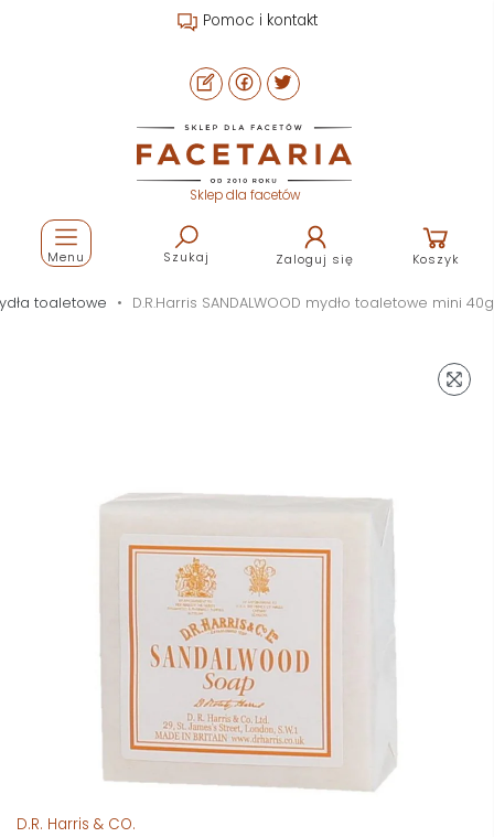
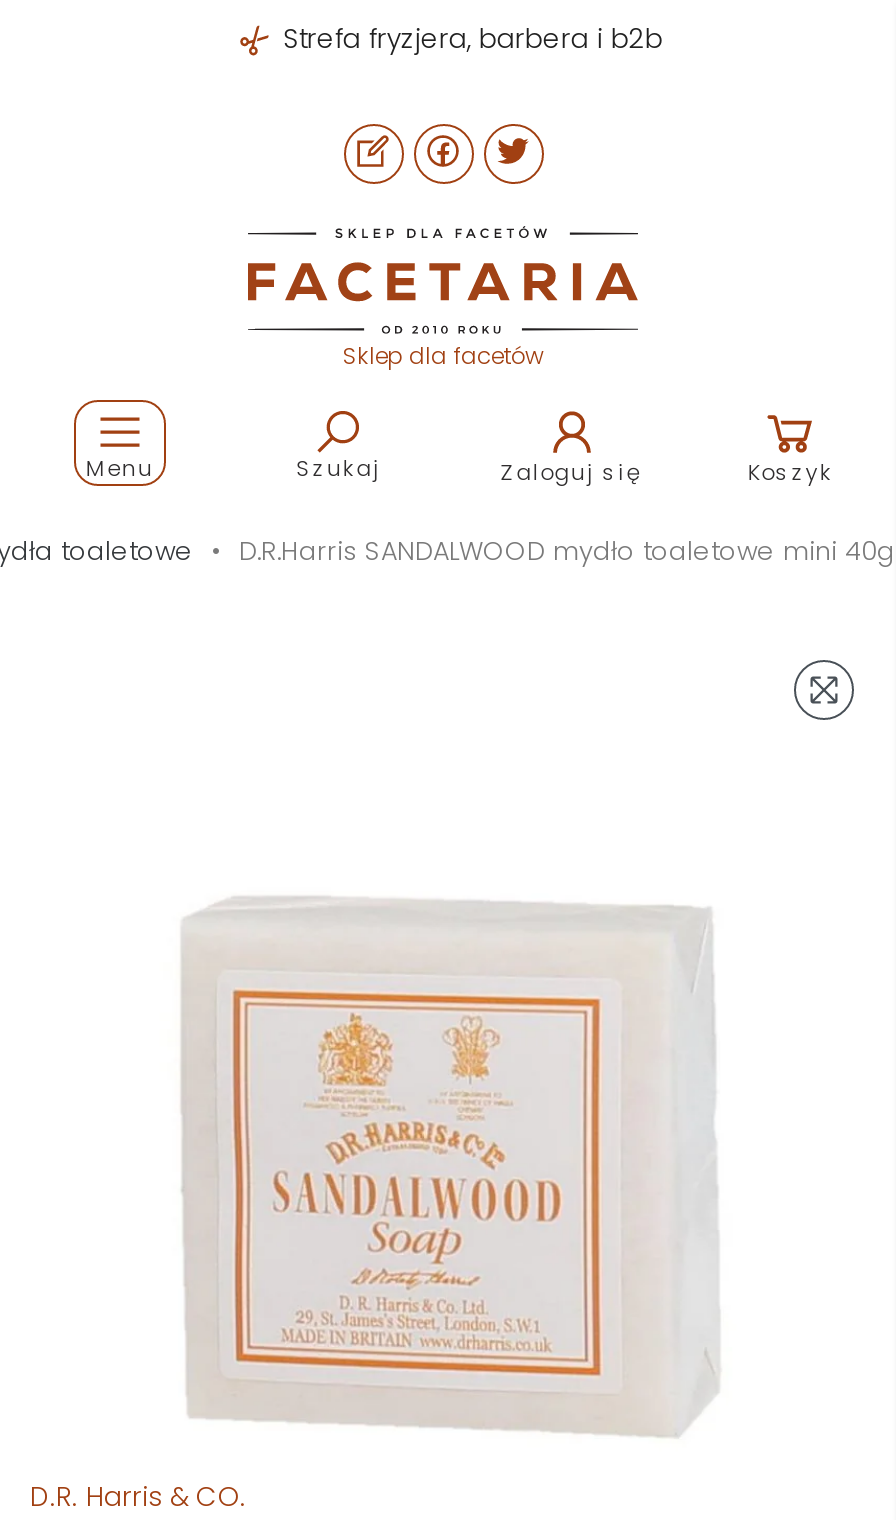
[199,10,318,31] Pomoc i kontakt -> [275,20,663,58] Strefa fryzjera, barbera i b2b

